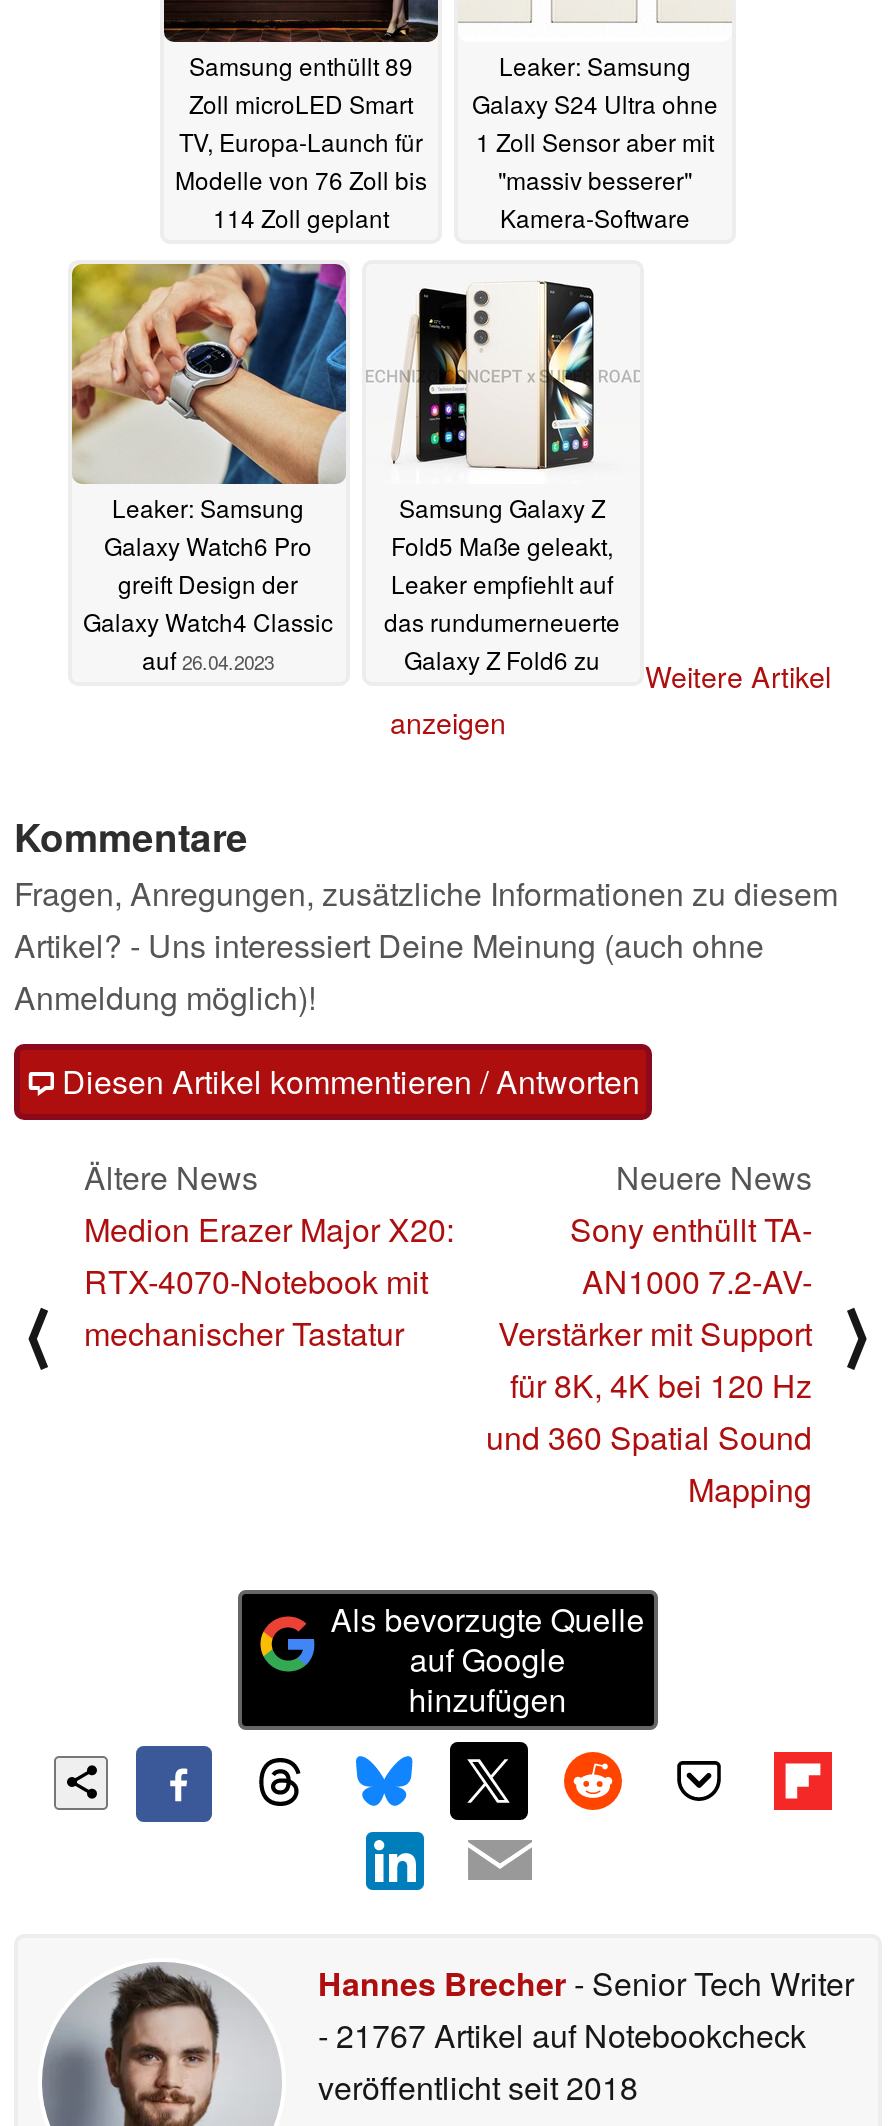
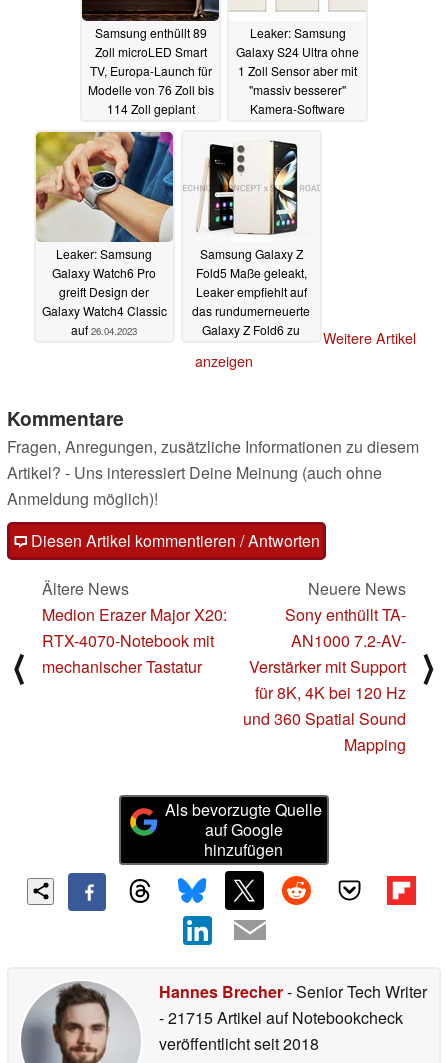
[318,2011,806,2057] - 21767 Artikel auf Notebookcheck -> [159,1006,403,1029] - 21715 Artikel auf Notebookcheck

